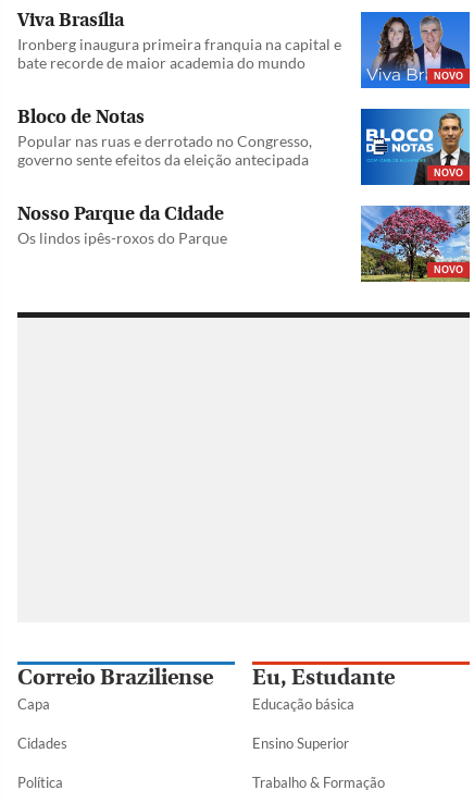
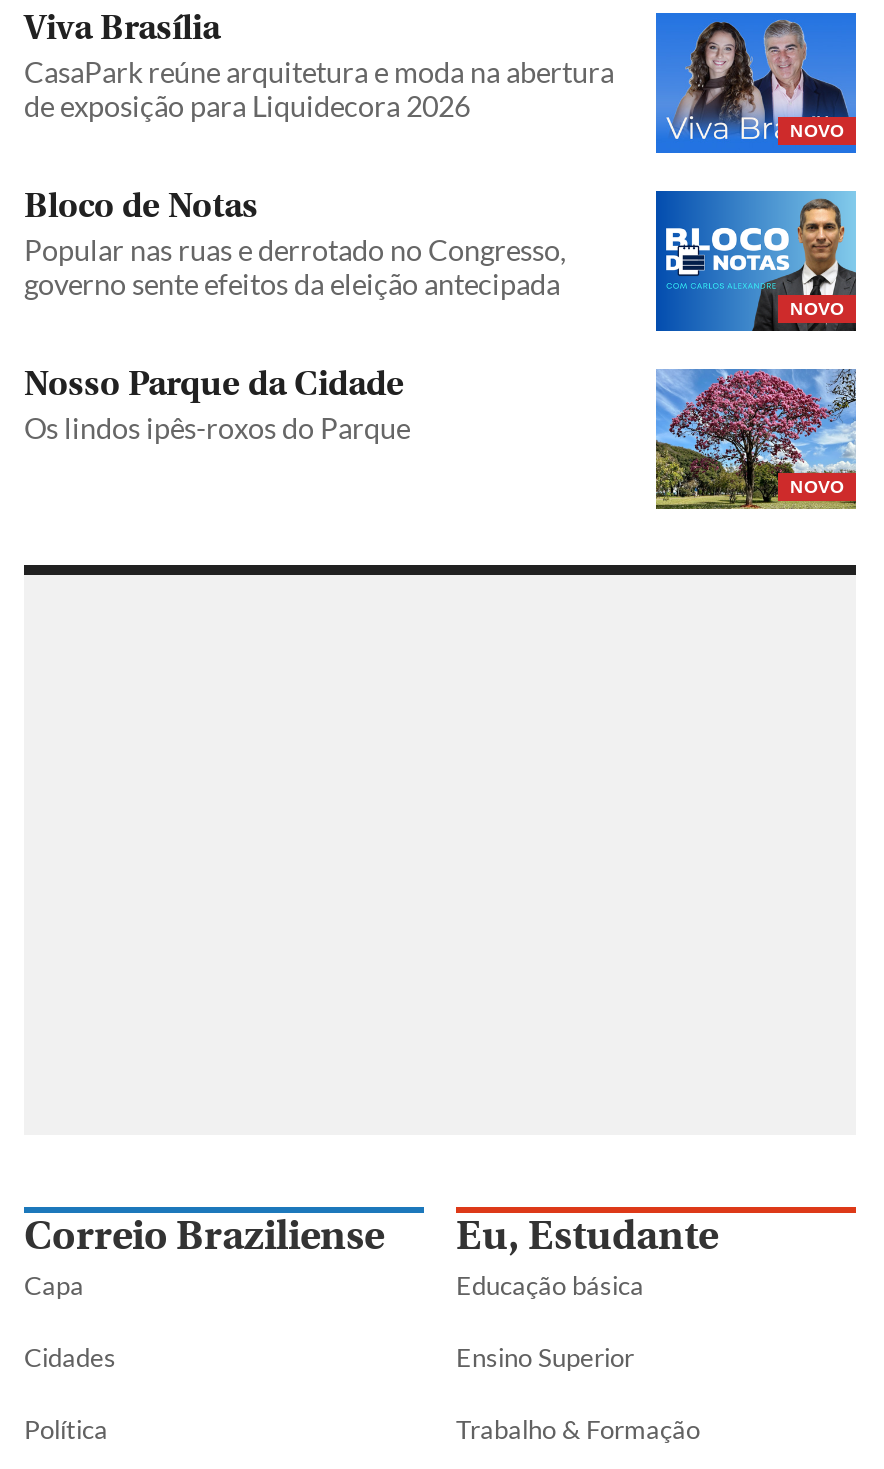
[17,35,341,72] Ironberg inaugura primeira franquia na capital e | bate recorde de maior academia do mundo -> [24,55,614,123] CasaPark reúne arquitetura e moda na abertura | de exposição para Liquidecora 2026

